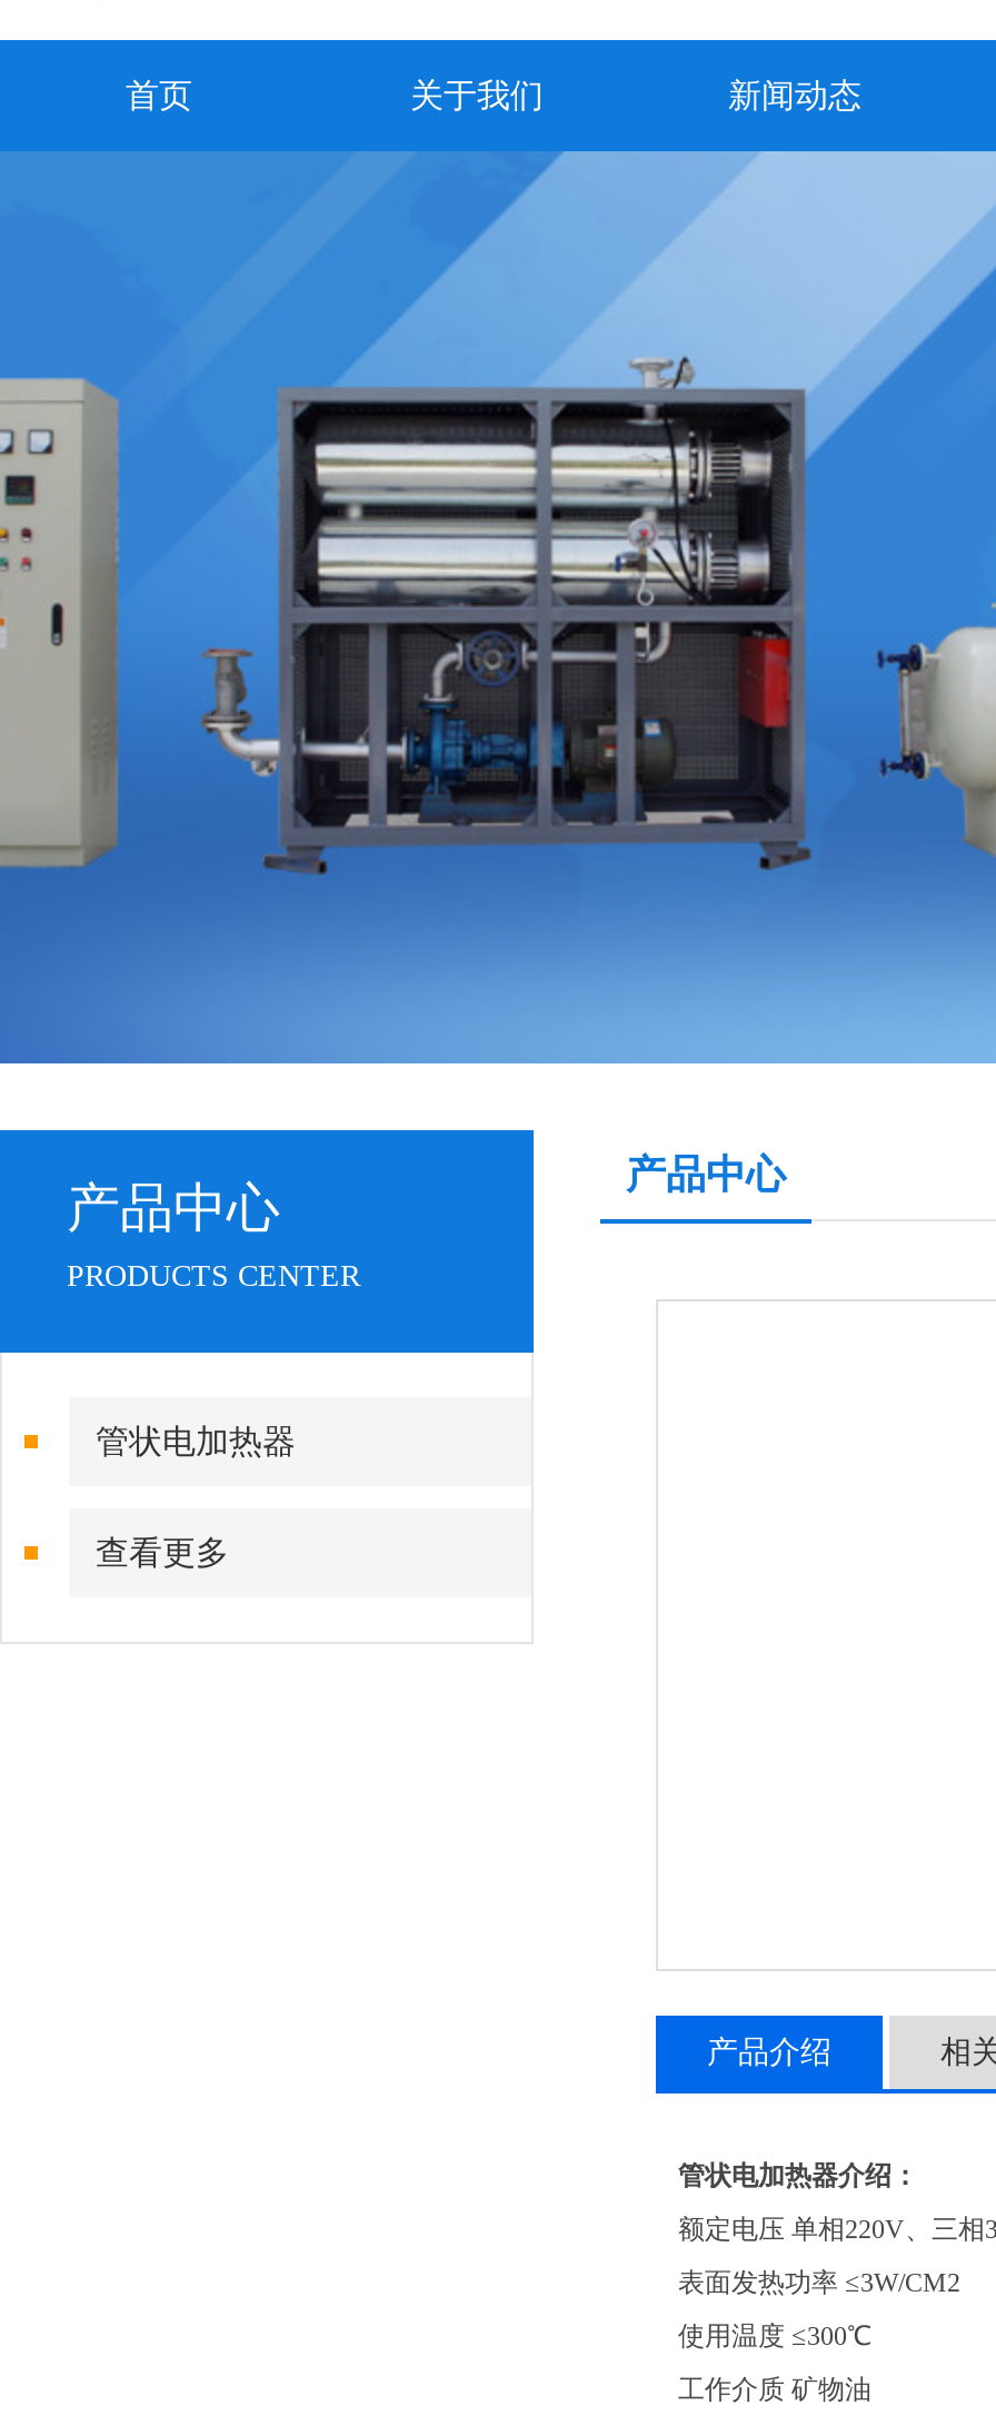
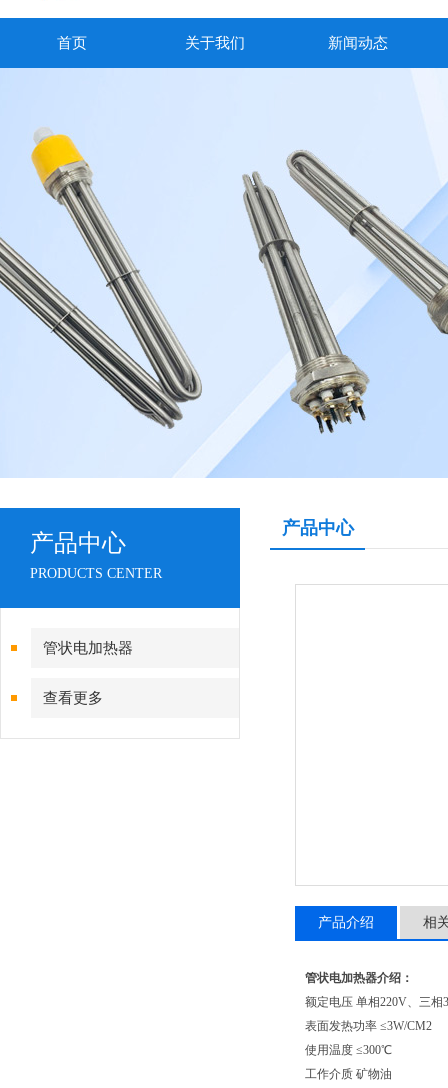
[7,151,989,1066] [image] -> [3,67,445,478] [image]

